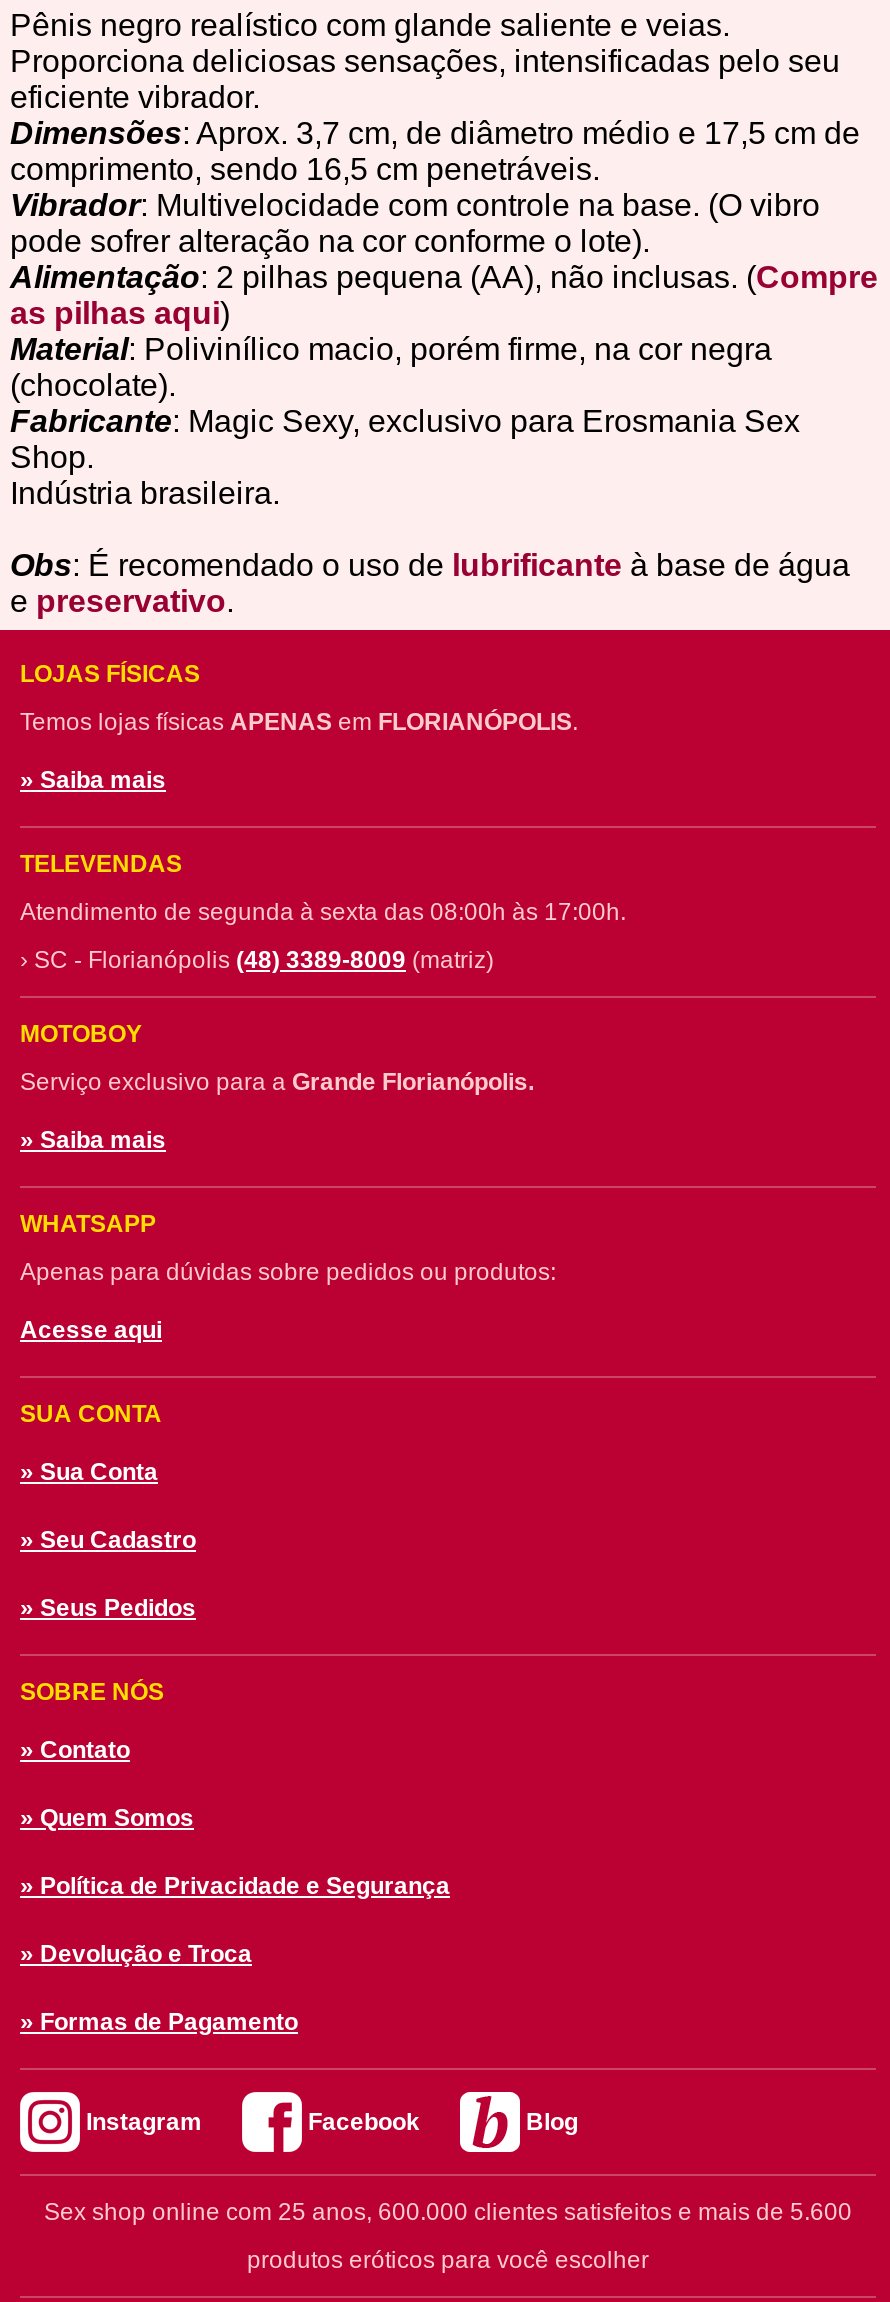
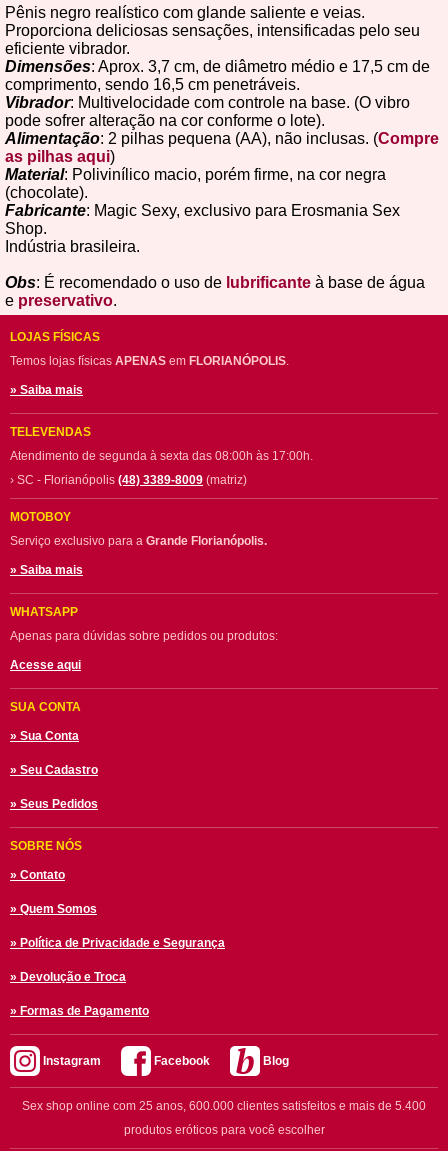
[44,2199,852,2227] Sex shop online com 25 anos, 600.000 clientes satisfeitos e mais de 5.600 -> [22,1099,426,1113] Sex shop online com 25 anos, 600.000 clientes satisfeitos e mais de 5.400

